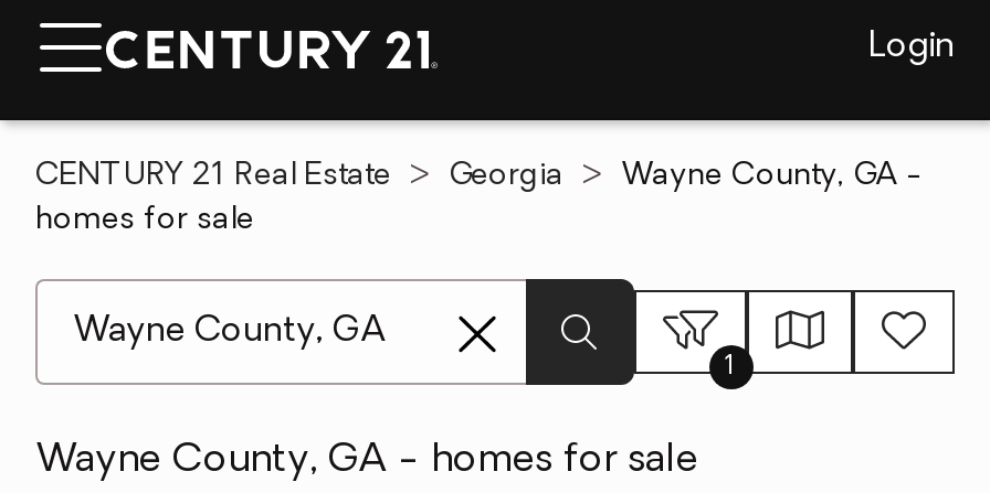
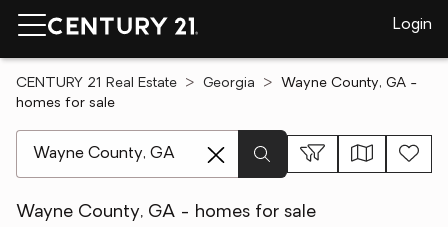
[725,354,736,381] 1 -> none

